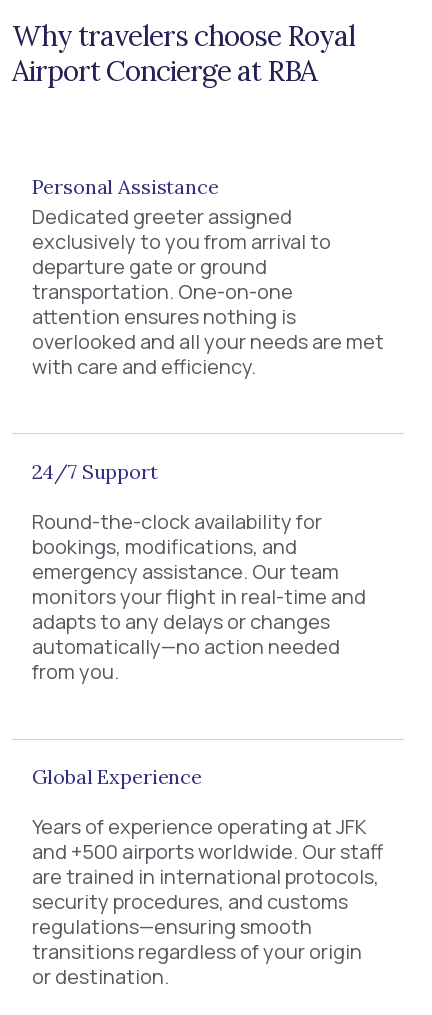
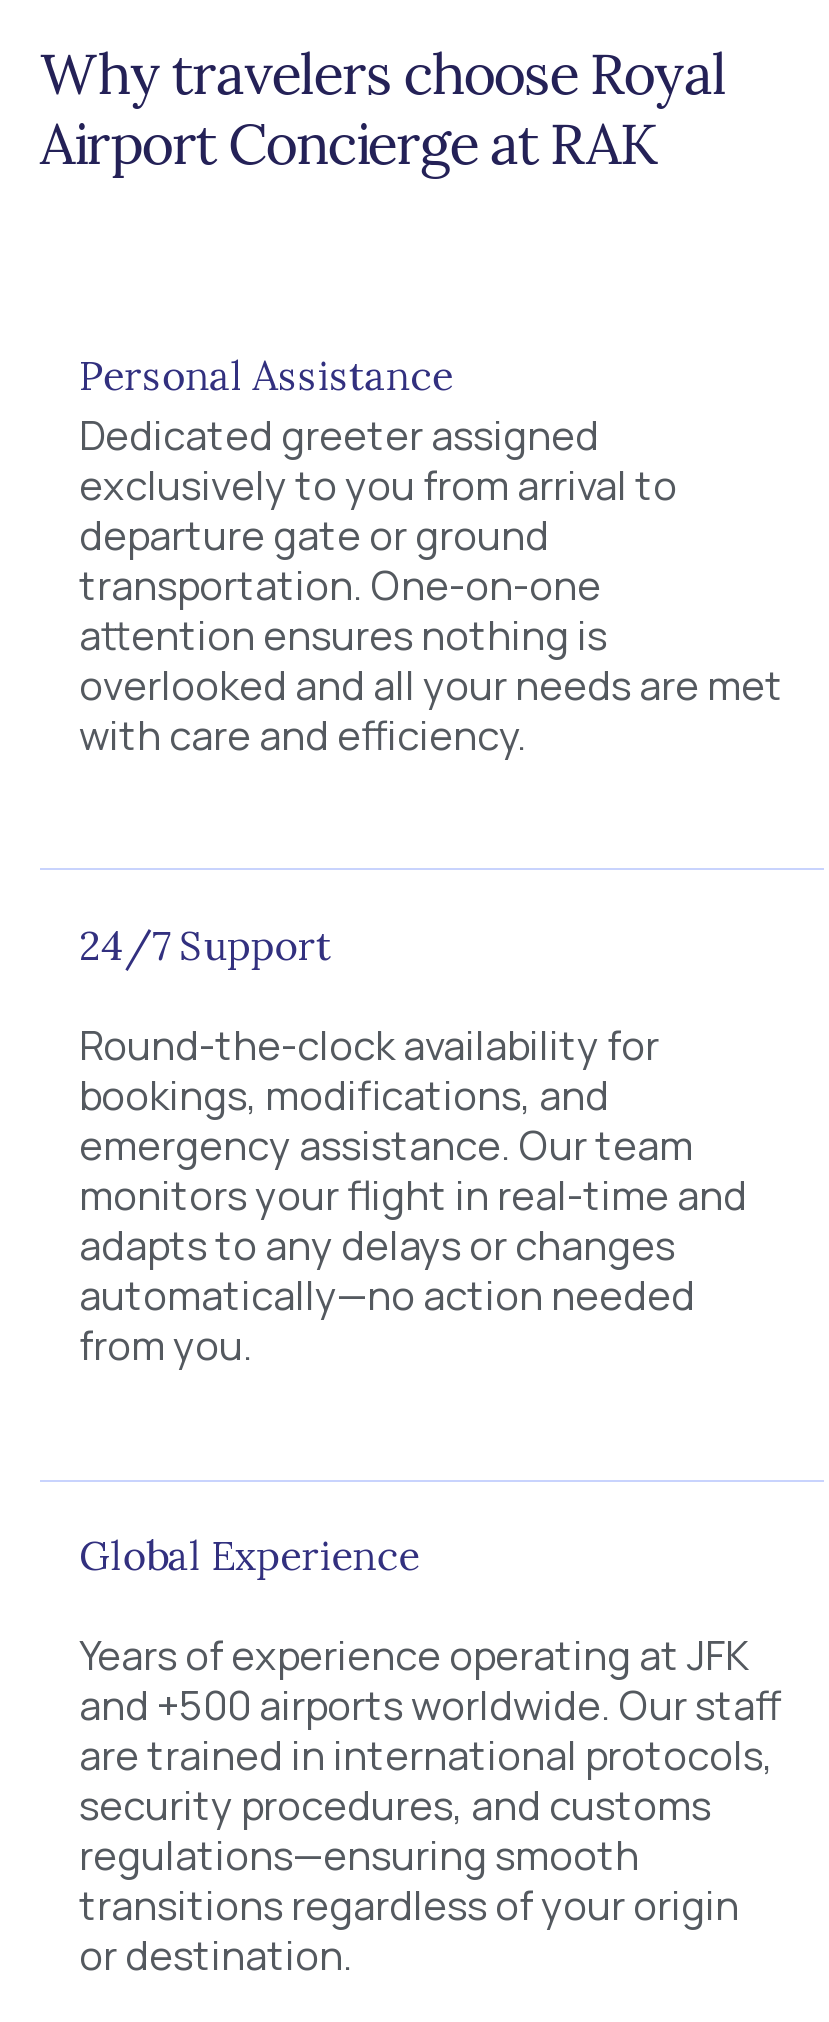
[12,53,317,89] Airport Concierge at RBA -> [40,108,656,180] Airport Concierge at RAK

